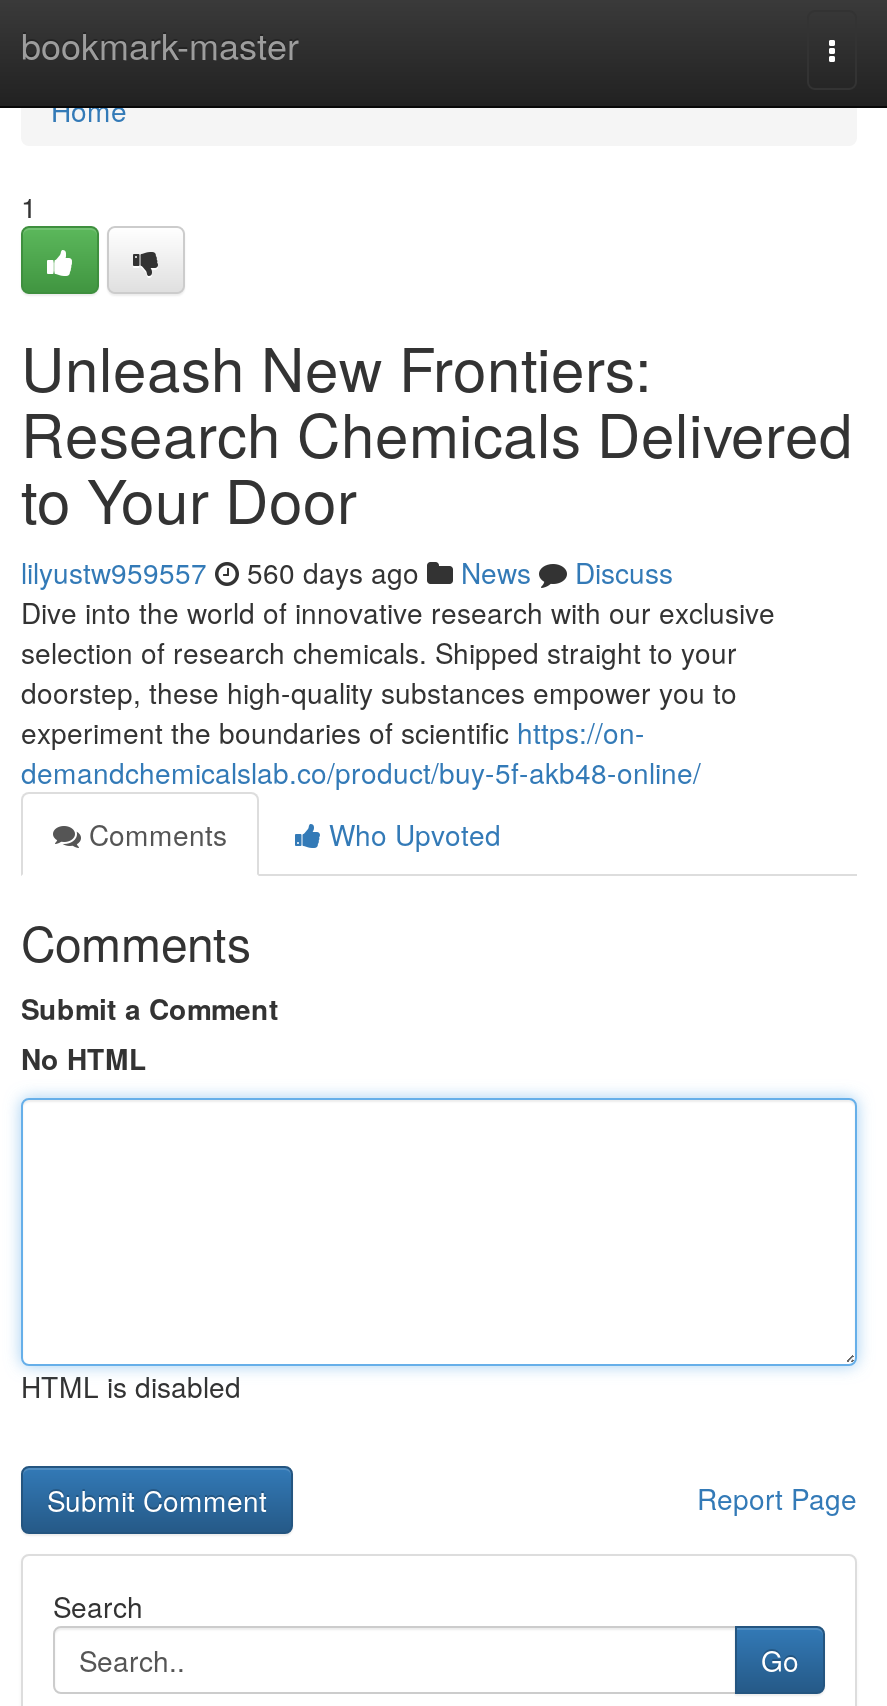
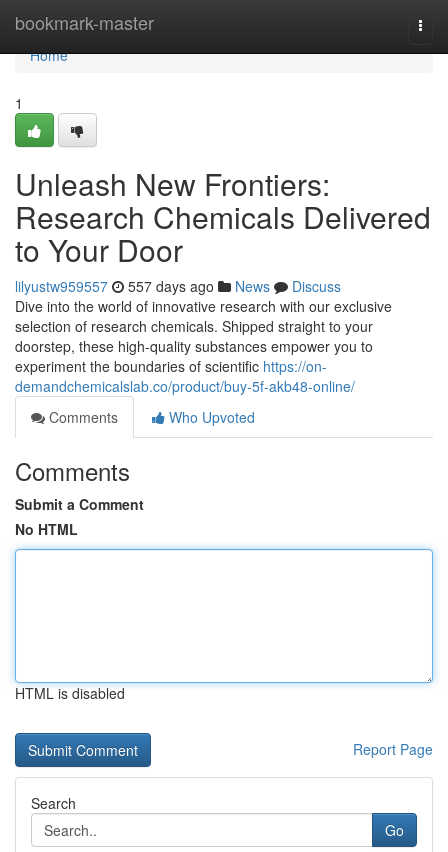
[21,552,673,592] lilyustw959557 560 days ago News Discuss -> [15,276,341,296] lilyustw959557 557 days ago News Discuss

